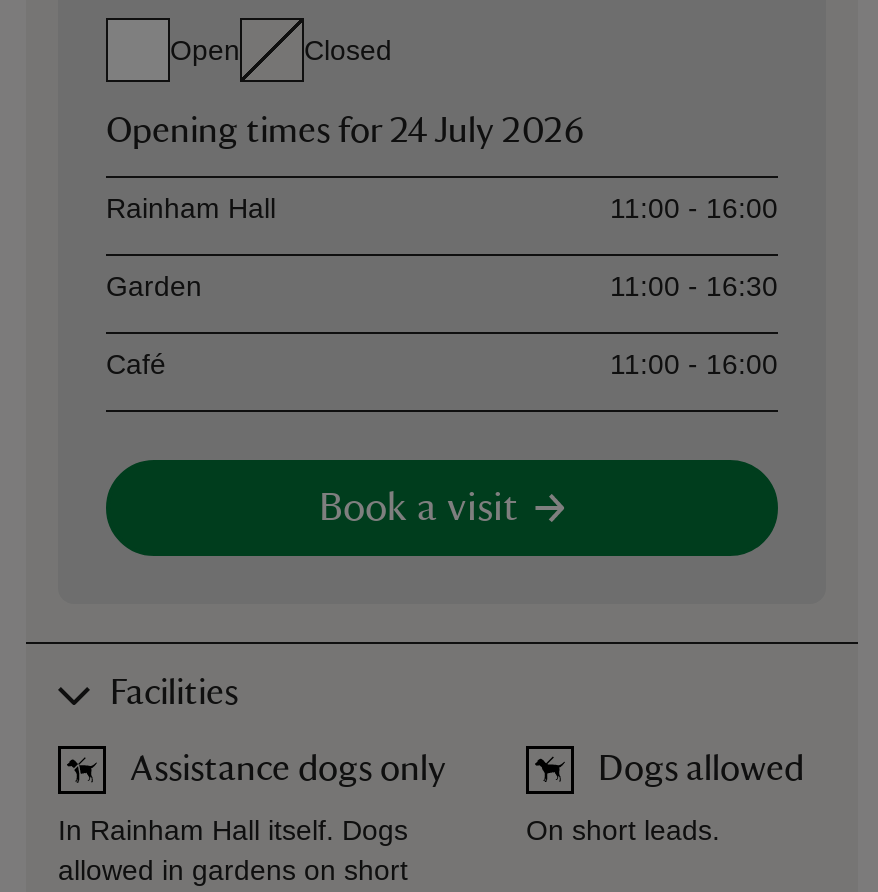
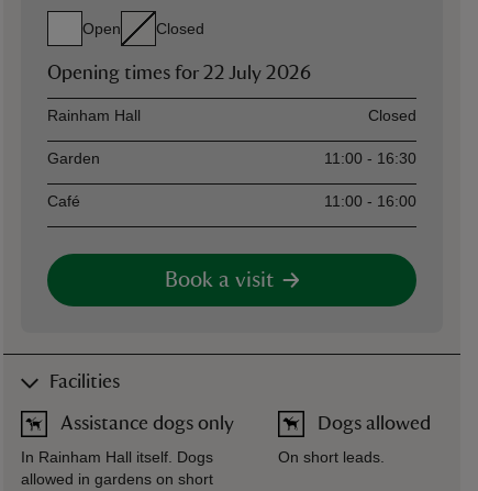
[106,114,584,150] Opening times for 24 July 2026 -> [47,64,311,83] Opening times for 22 July 2026
[610,192,778,224] 11:00 - 16:00 -> [368,107,416,124] Closed

